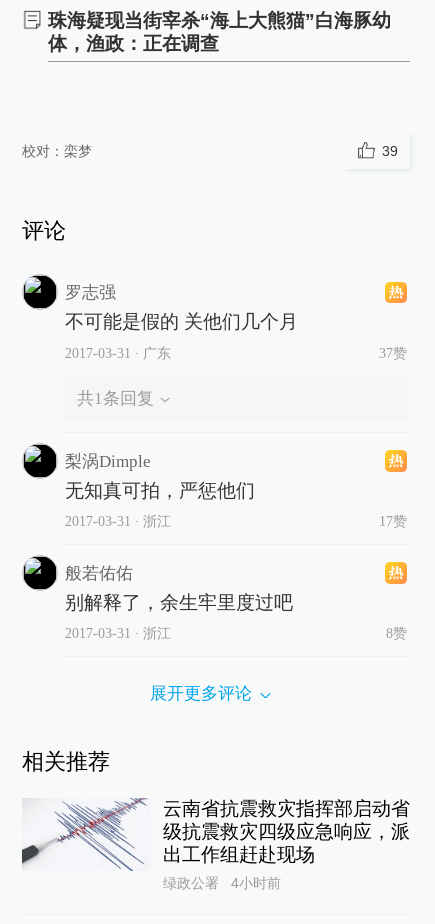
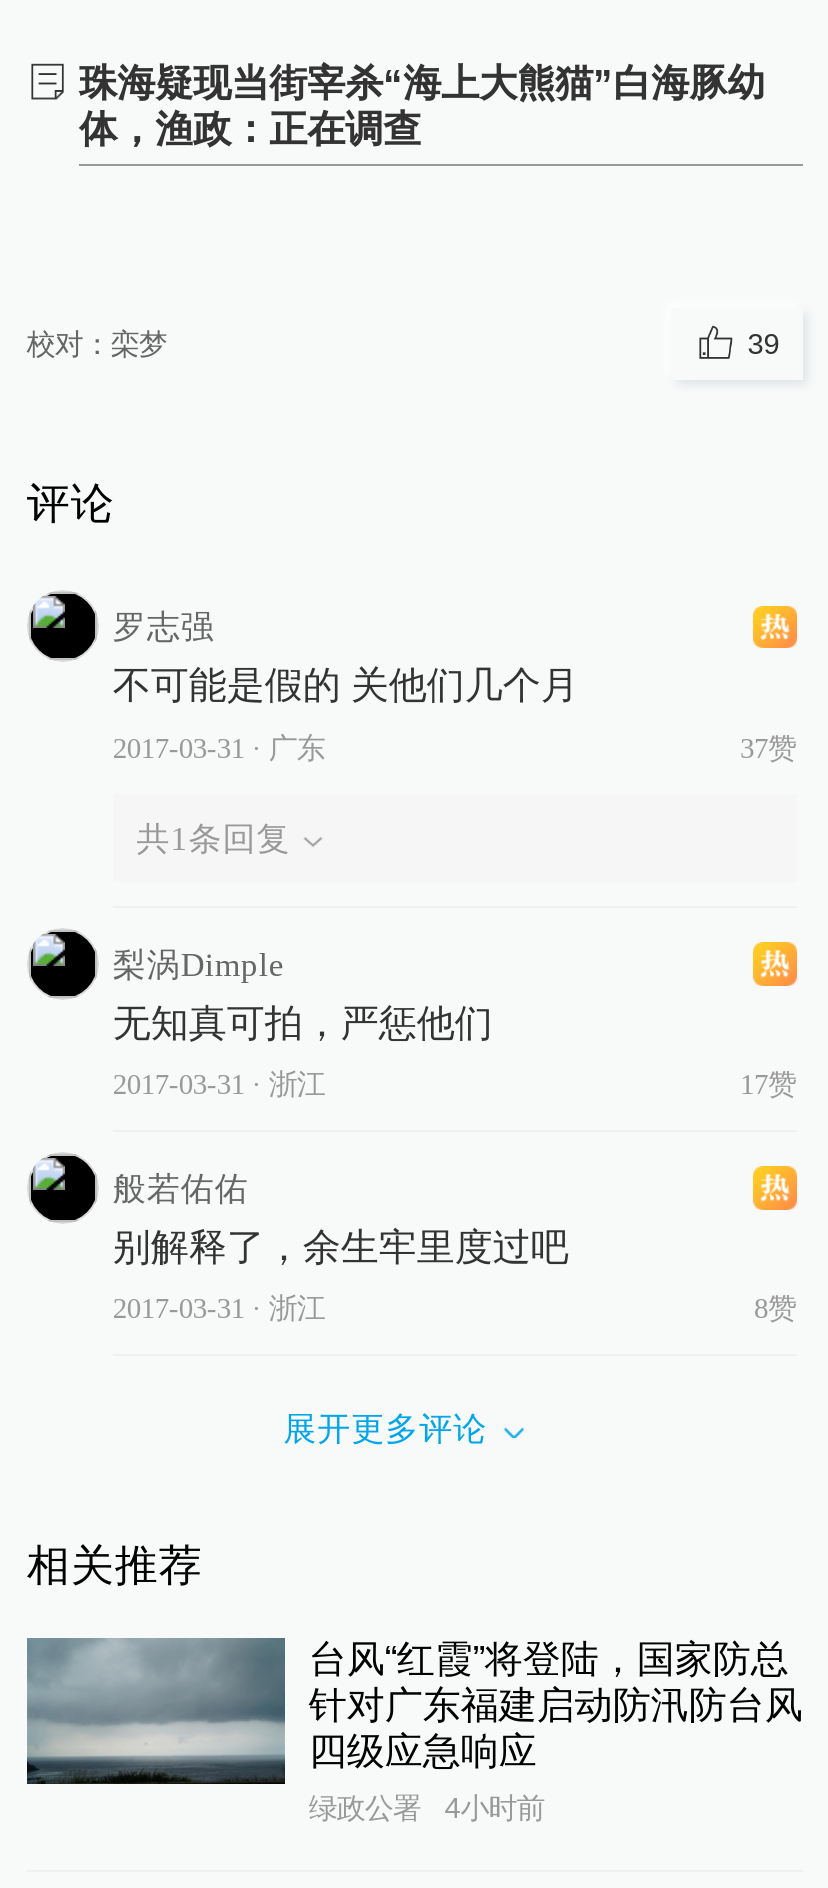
[21,797,410,871] [image] | 云南省抗震救灾指挥部启动省 | 级抗震救灾四级应急响应，派 | 出工作组赶赴现场 -> [25,1636,803,1786] [image] | 台风“红霞”将登陆，国家防总 | 针对广东福建启动防汛防台风 | 四级应急响应

